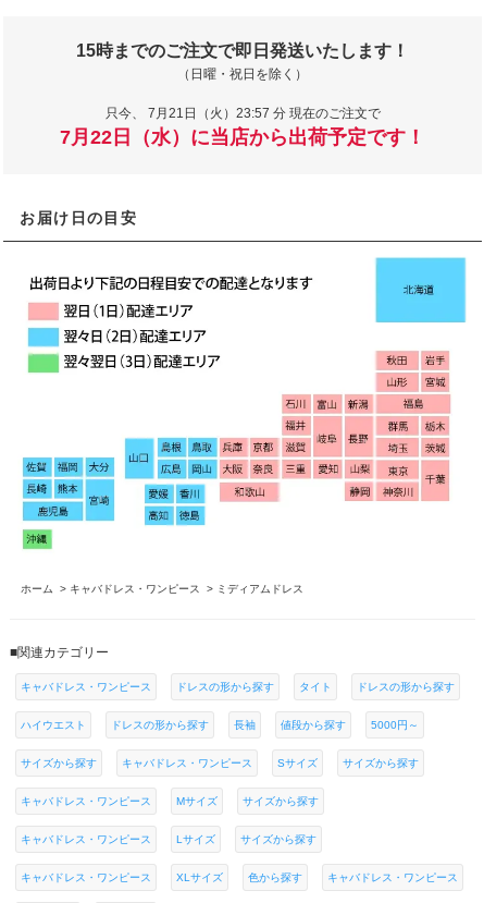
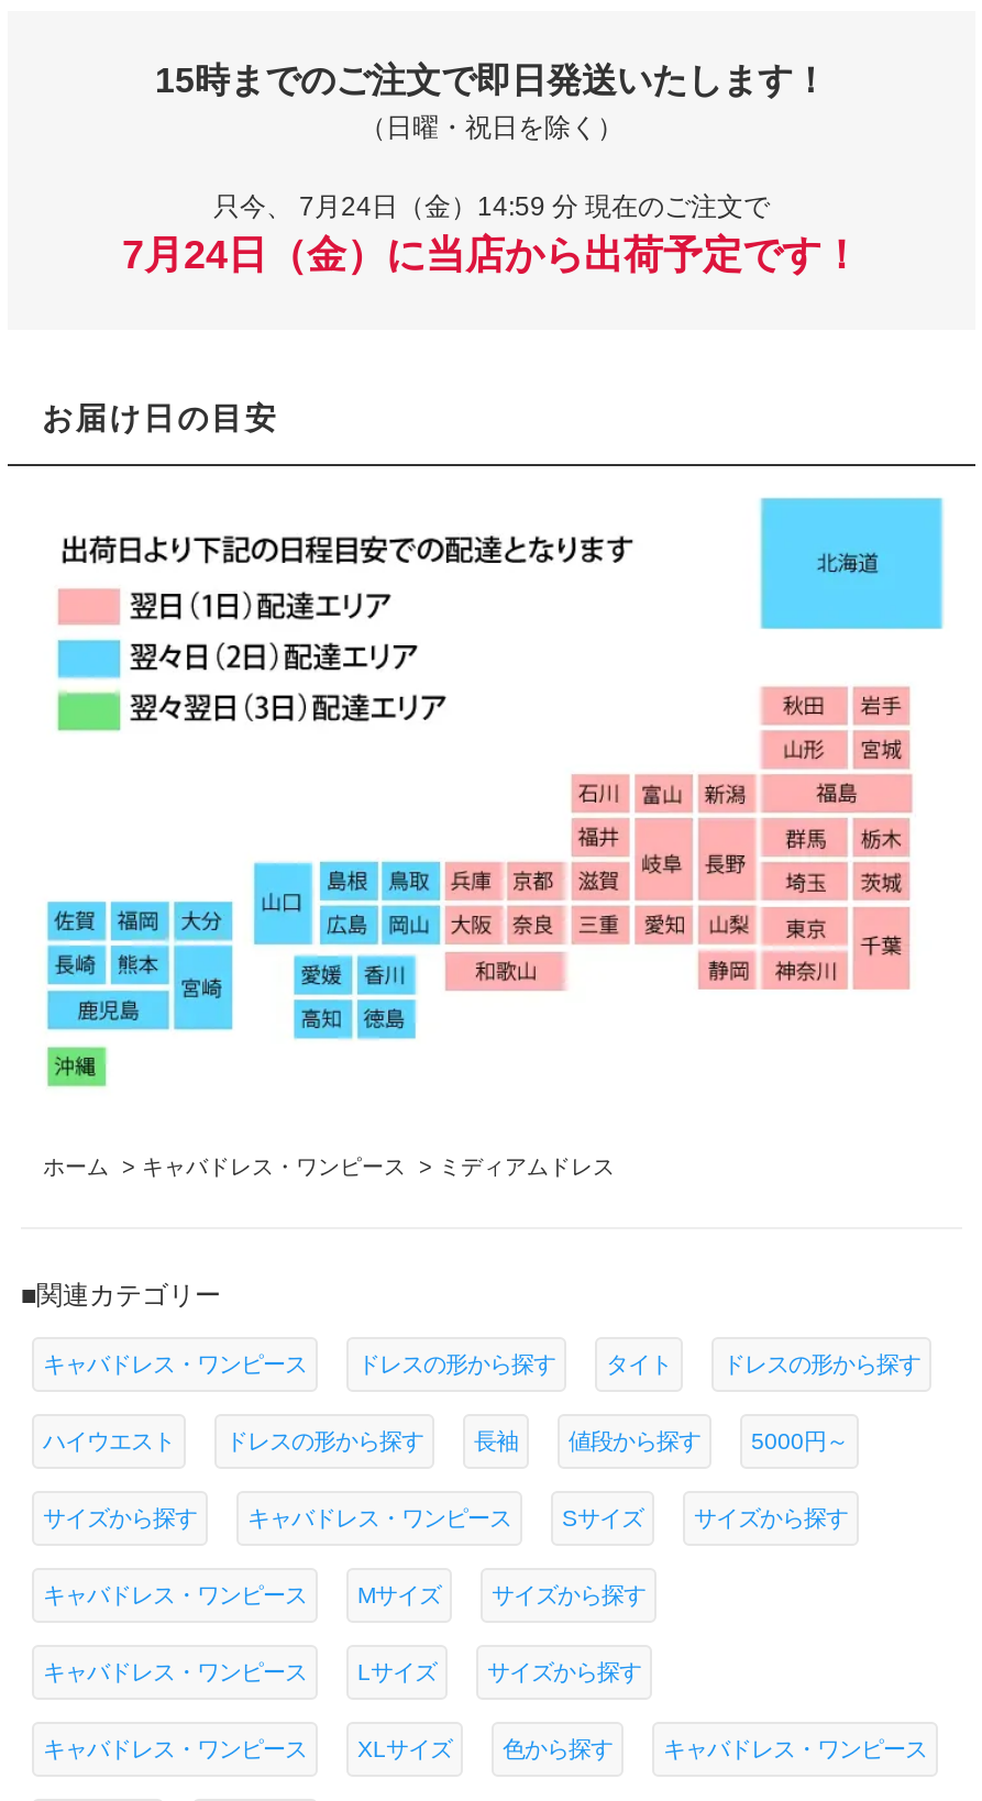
[105,106,380,121] 只今、7月21日（火）23:57 分 現在のご注文で -> [213,192,770,223] 只今、7月24日（金）14:59 分 現在のご注文で
[60,127,425,148] 7月22日（水）に当店から出荷予定です！ -> [122,234,861,278] 7月24日（金）に当店から出荷予定です！

